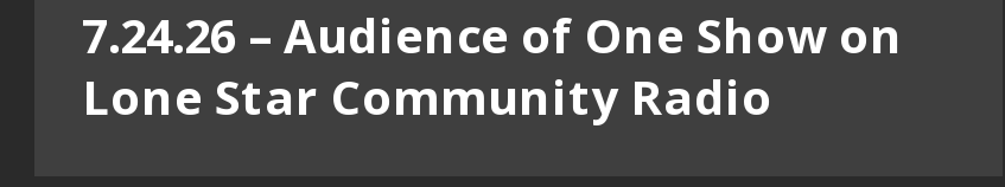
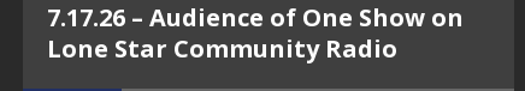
[82,3,903,67] 7.24.26 – Audience of One Show on -> [47,2,464,34] 7.17.26 – Audience of One Show on

